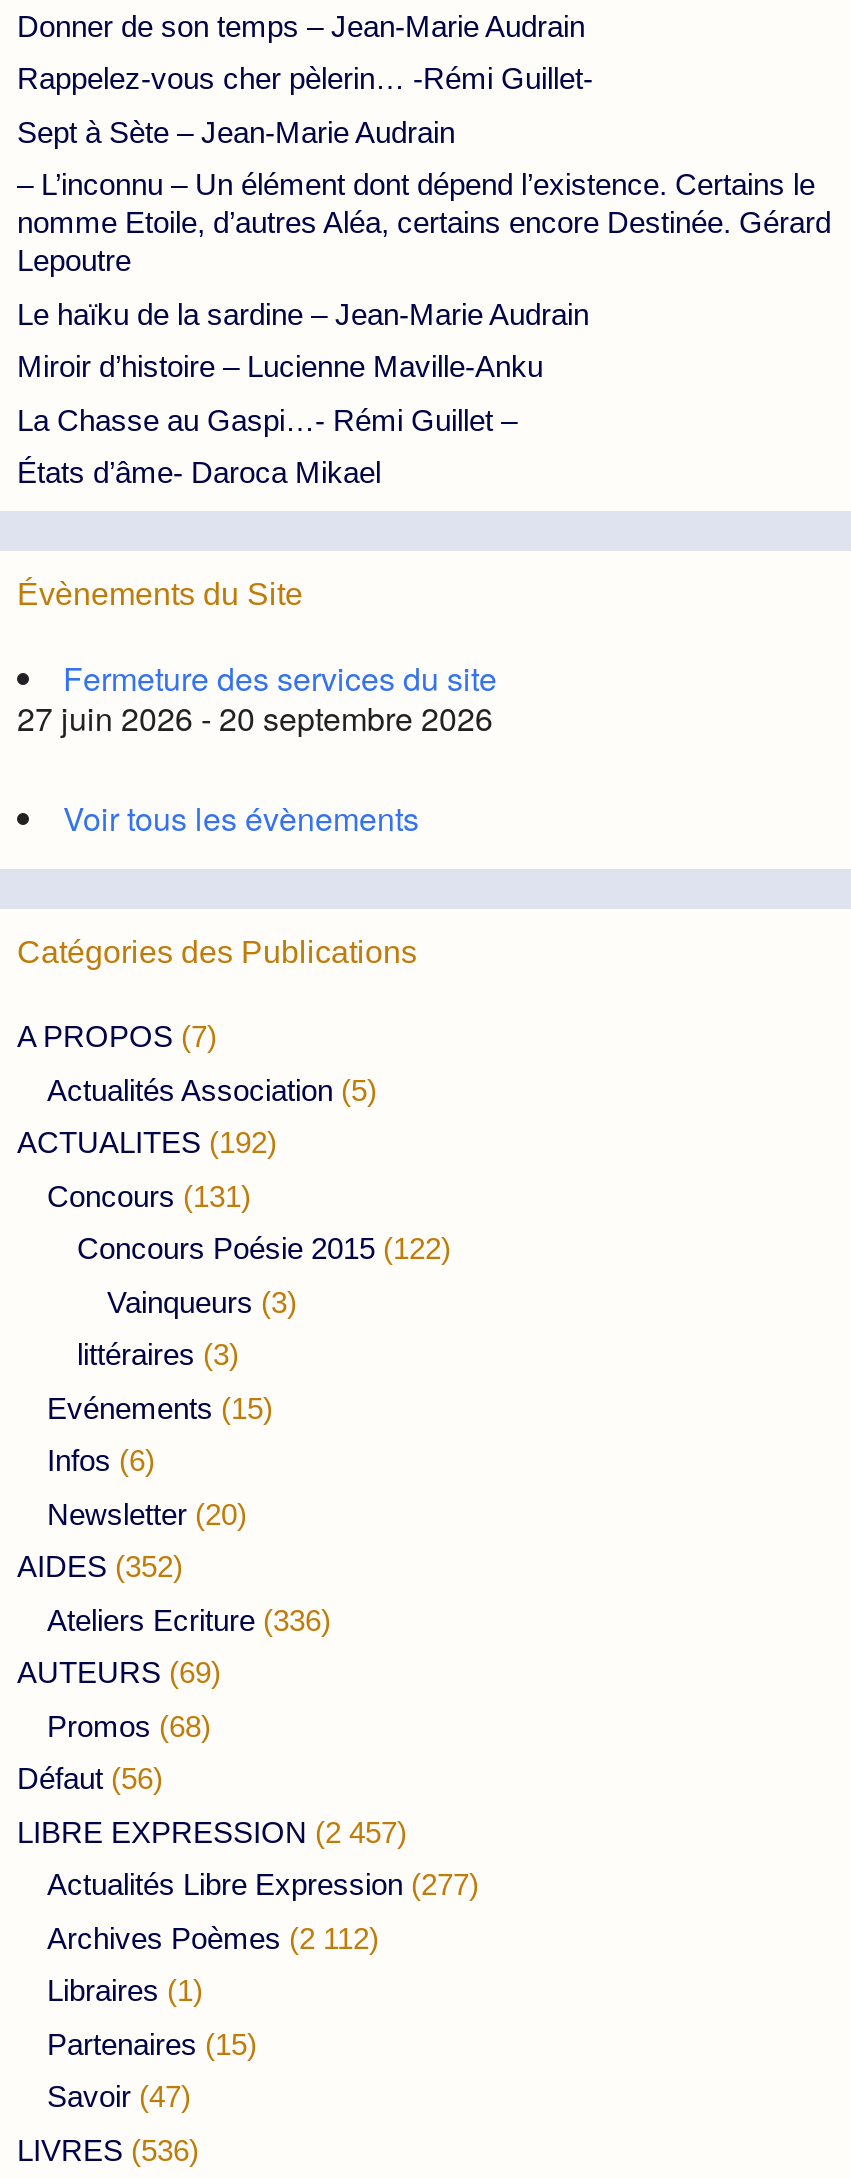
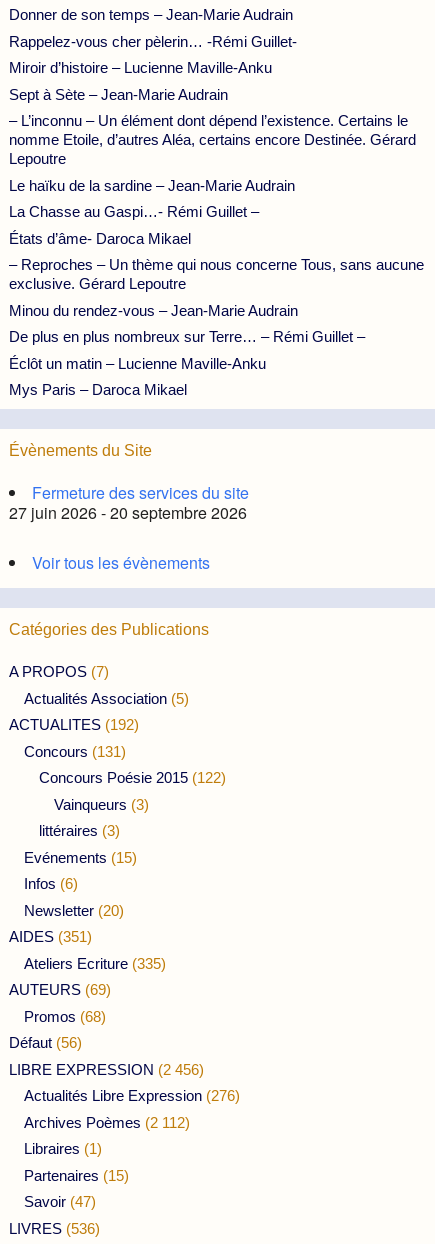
moved [17,350,543,384] -> [9,59,272,76]: Miroir d’histoire – Lucienne Maville-Anku
none -> [9,256,424,398] – Reproches – Un thème qui nous concerne Tous, sans aucune | exclusive. Gérard Lepoutre | Minou du rendez-vous – Jean-Marie Audrain | De plus en plus nombreux sur Terre… – Rémi Guillet – | Éclôt un matin – Lucienne Maville-Anku | Mys Paris – Daroca Mikael
[17,1550,183,1584] AIDES (352) -> [9,928,92,945] AIDES (351)
[47,1603,331,1637] Ateliers Ecriture (336) -> [24,955,166,972] Ateliers Ecriture (335)
[17,1815,407,1849] LIBRE EXPRESSION (2 457) -> [9,1061,204,1078] LIBRE EXPRESSION (2 456)
[47,1868,479,1902] Actualités Libre Expression (277) -> [24,1087,240,1104] Actualités Libre Expression (276)

